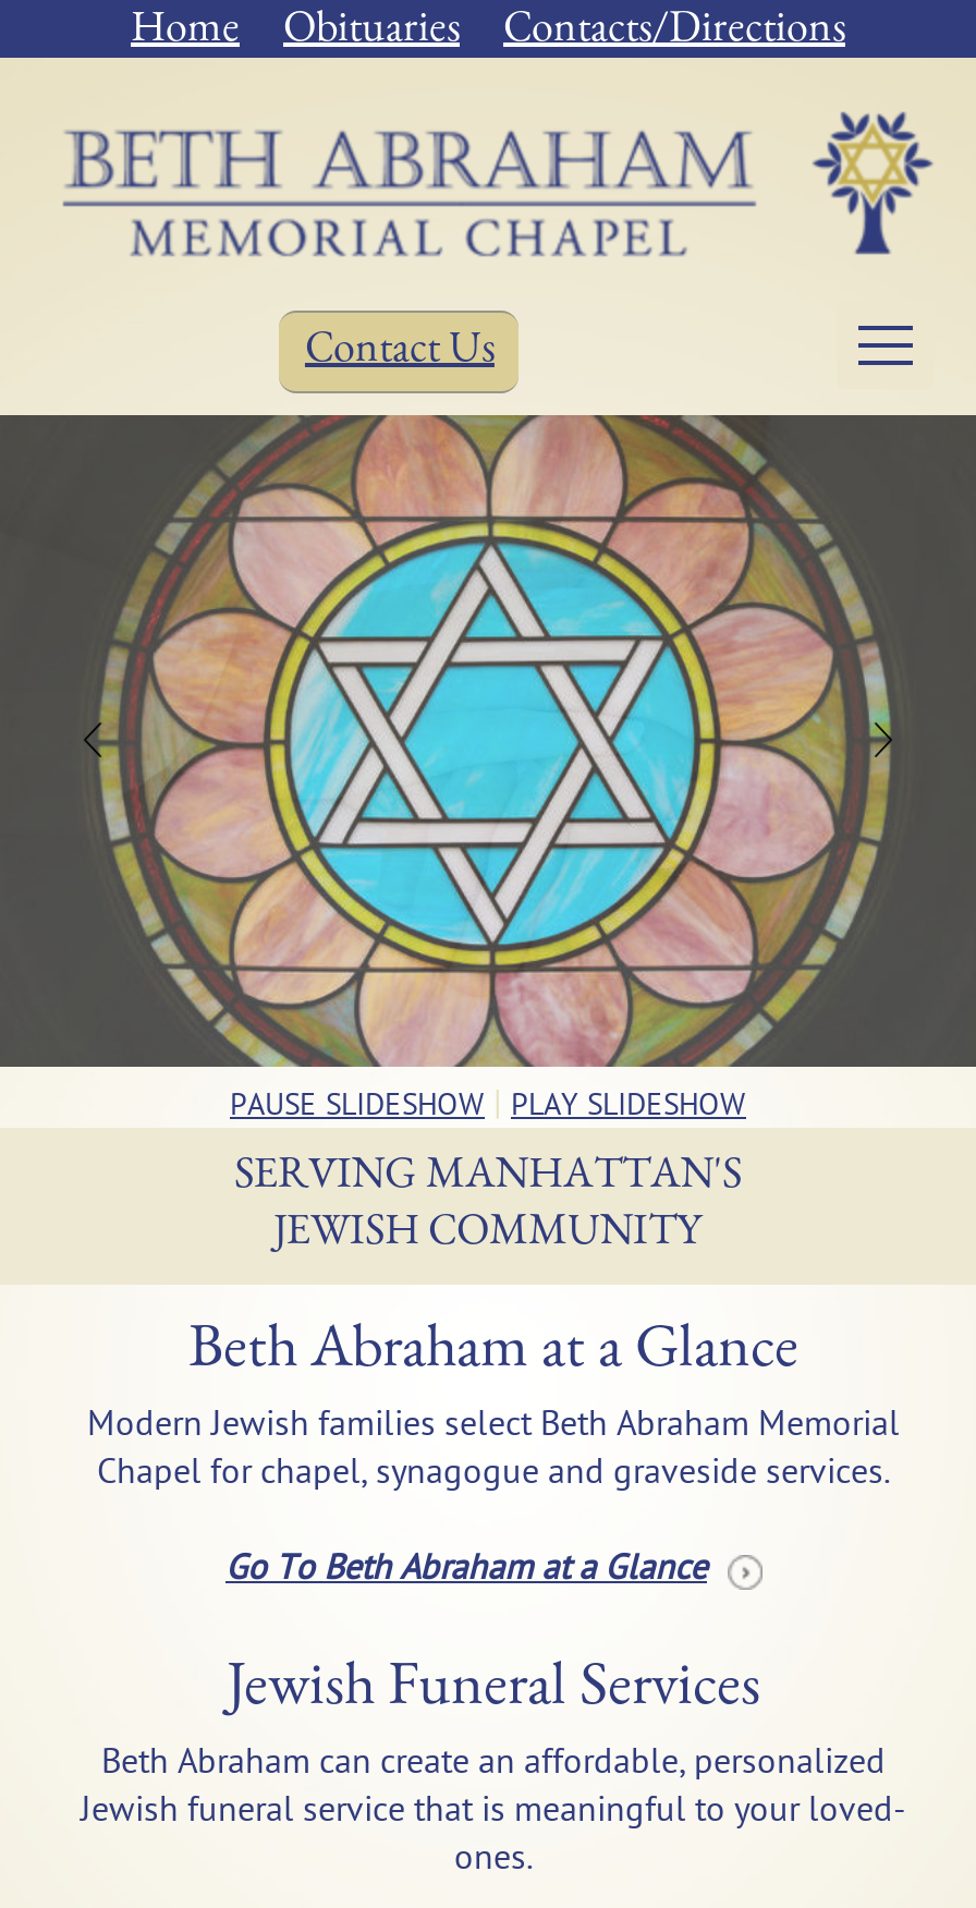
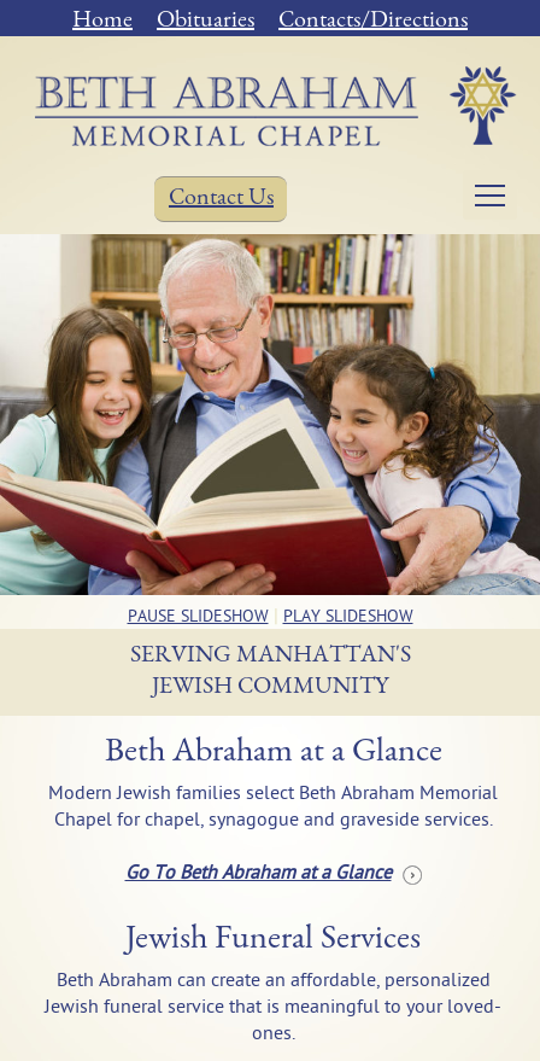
[7,413,969,1069] [image] -> [4,234,536,596] [image]

